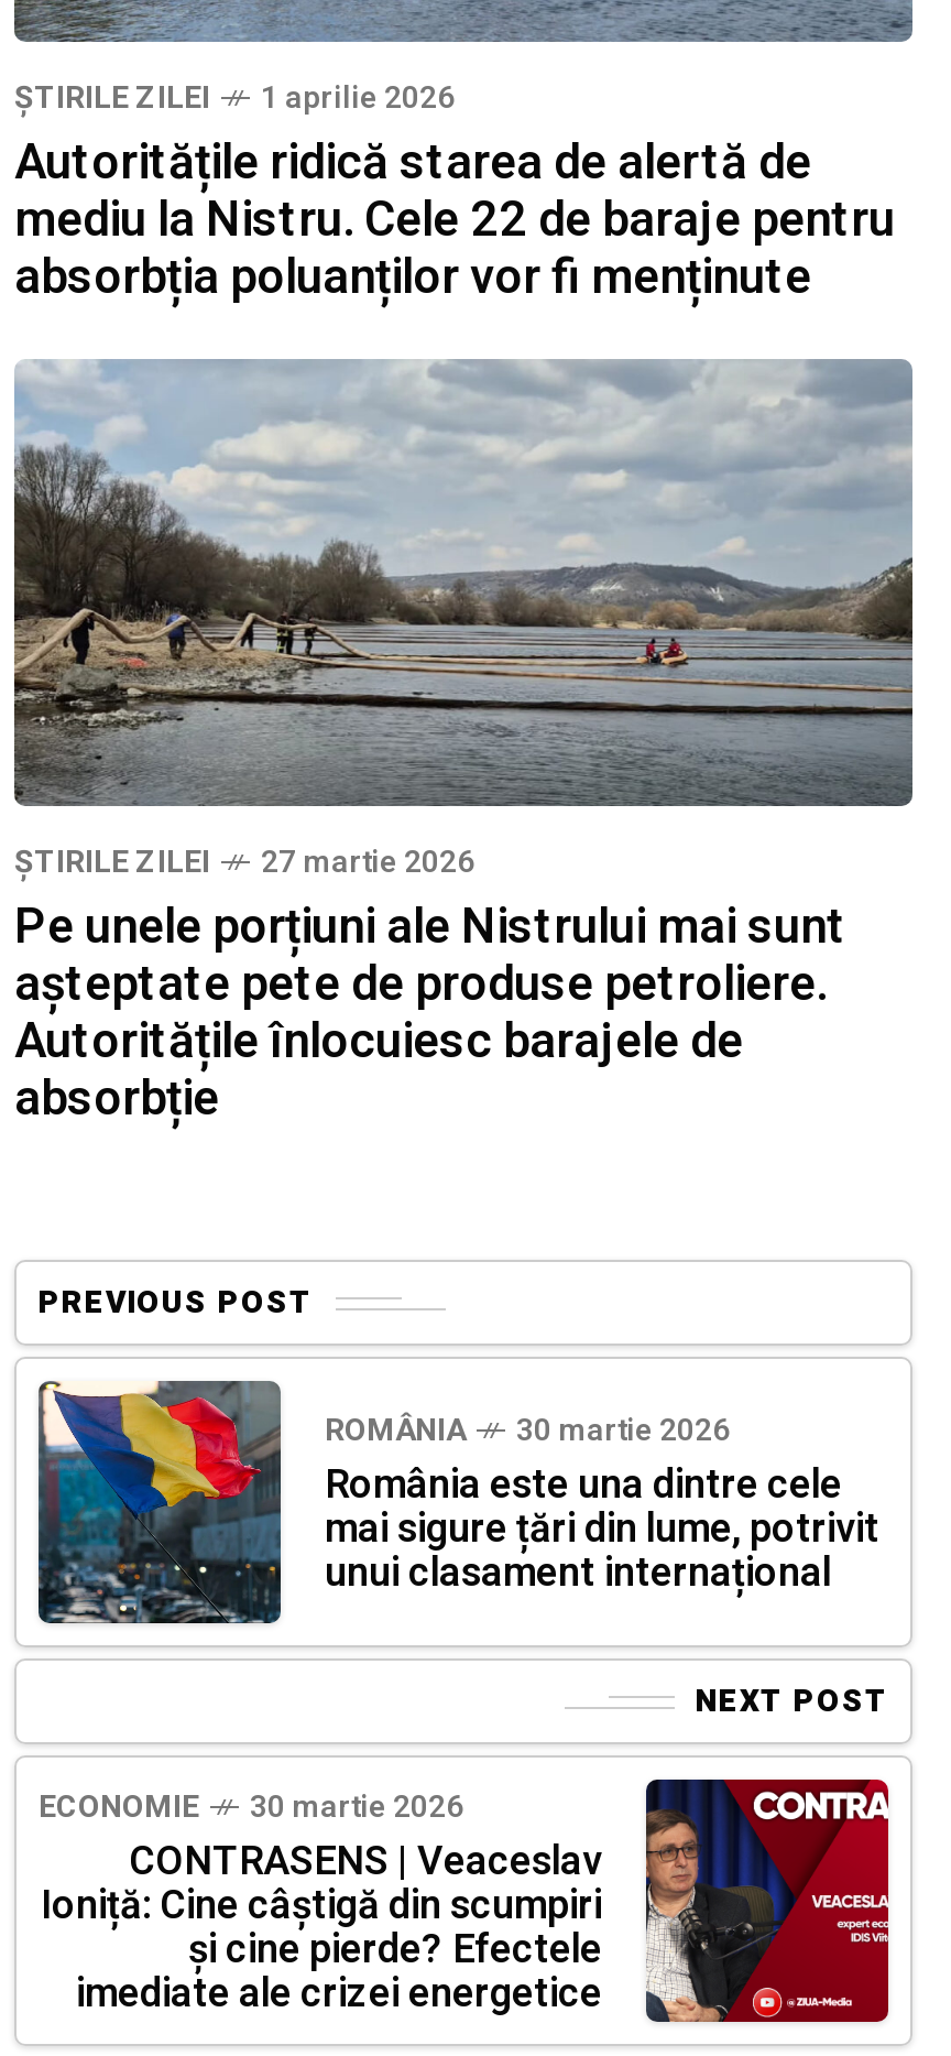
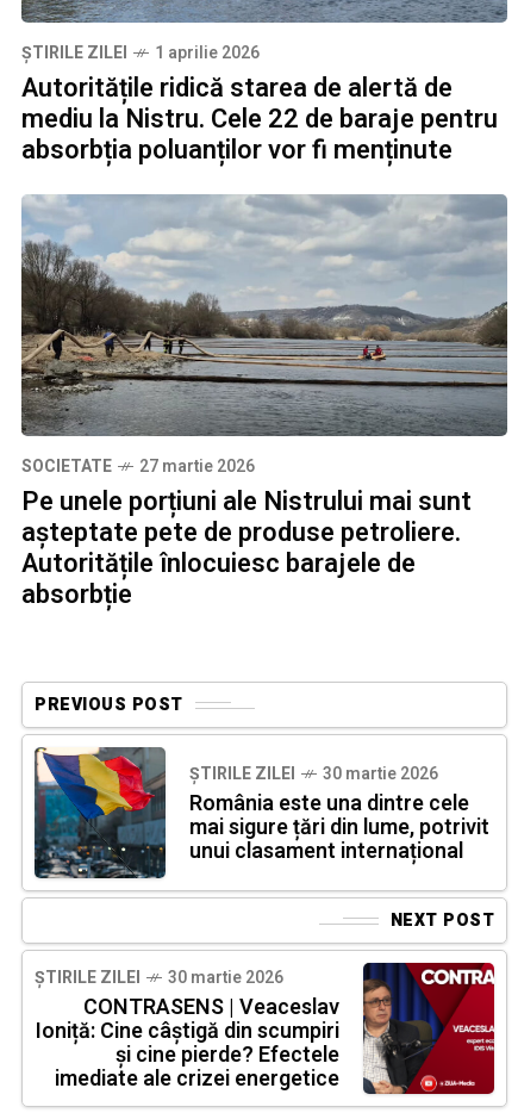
[14,840,210,886] ȘTIRILE ZILEI -> [21,454,112,479] SOCIETATE
[325,1408,466,1454] ROMÂNIA -> [189,762,295,787] ȘTIRILE ZILEI
[39,1784,199,1831] ECONOMIE -> [35,966,141,991] ȘTIRILE ZILEI

